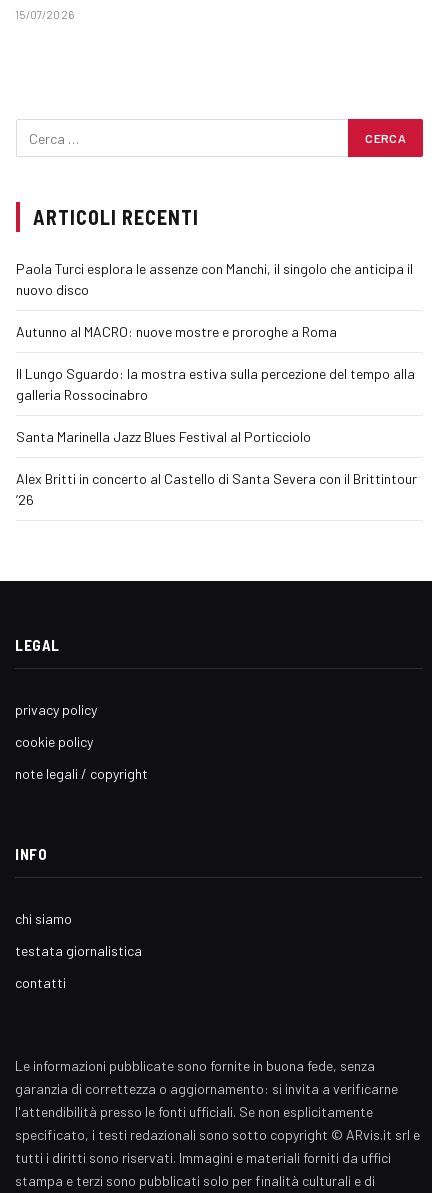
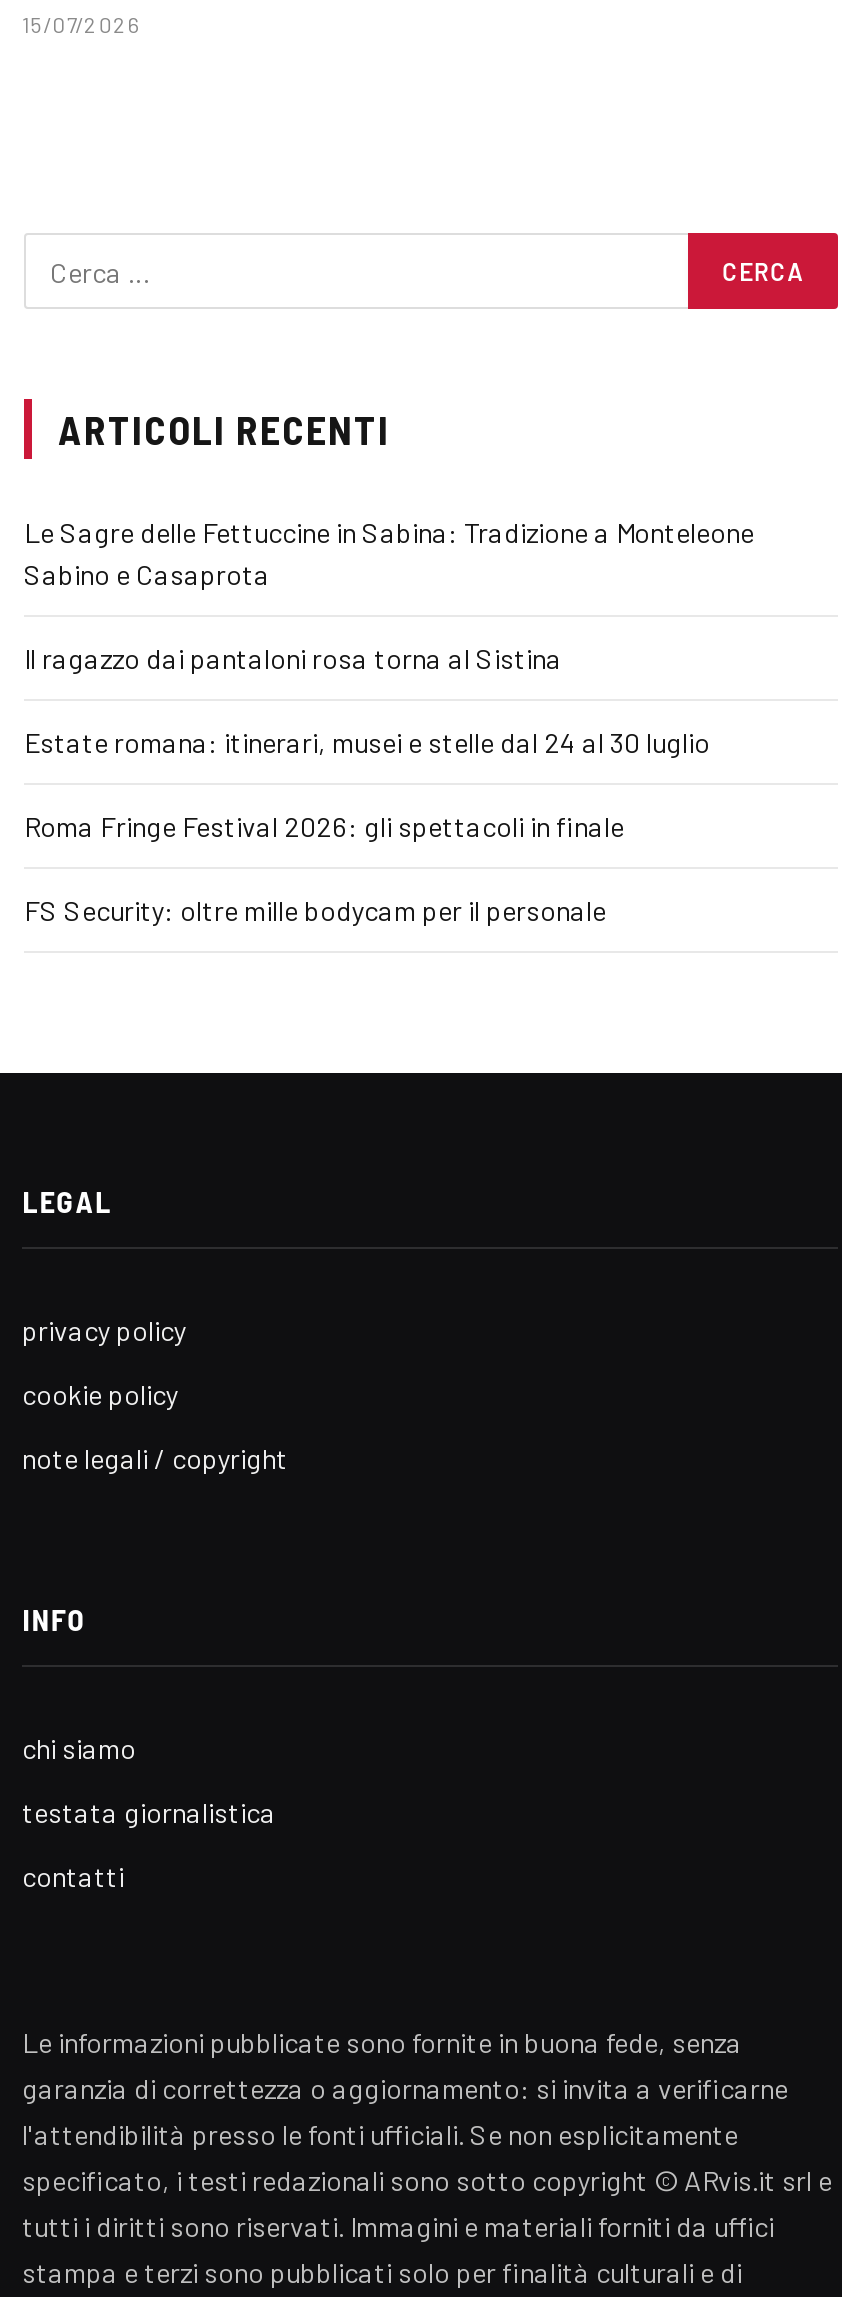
[16,260,413,298] Paola Turci esplora le assenze con Manchi, il singolo che anticipa il | nuovo disco -> [24,516,754,592] Le Sagre delle Fettuccine in Sabina: Tradizione a Monteleone | Sabino e Casaprota
[16,323,337,340] Autunno al MACRO: nuove mostre e proroghe a Roma -> [24,642,562,676] Il ragazzo dai pantaloni rosa torna al Sistina
[16,365,415,403] Il Lungo Sguardo: la mostra estiva sulla percezione del tempo alla | galleria Rossocinabro -> [24,726,710,760] Estate romana: itinerari, musei e stelle dal 24 al 30 luglio
[16,428,311,445] Santa Marinella Jazz Blues Festival al Porticciolo -> [24,810,624,844] Roma Fringe Festival 2026: gli spettacoli in finale
[16,470,417,508] Alex Britti in concerto al Castello di Santa Severa con il Brittintour | ’26 -> [24,894,606,928] FS Security: oltre mille bodycam per il personale

